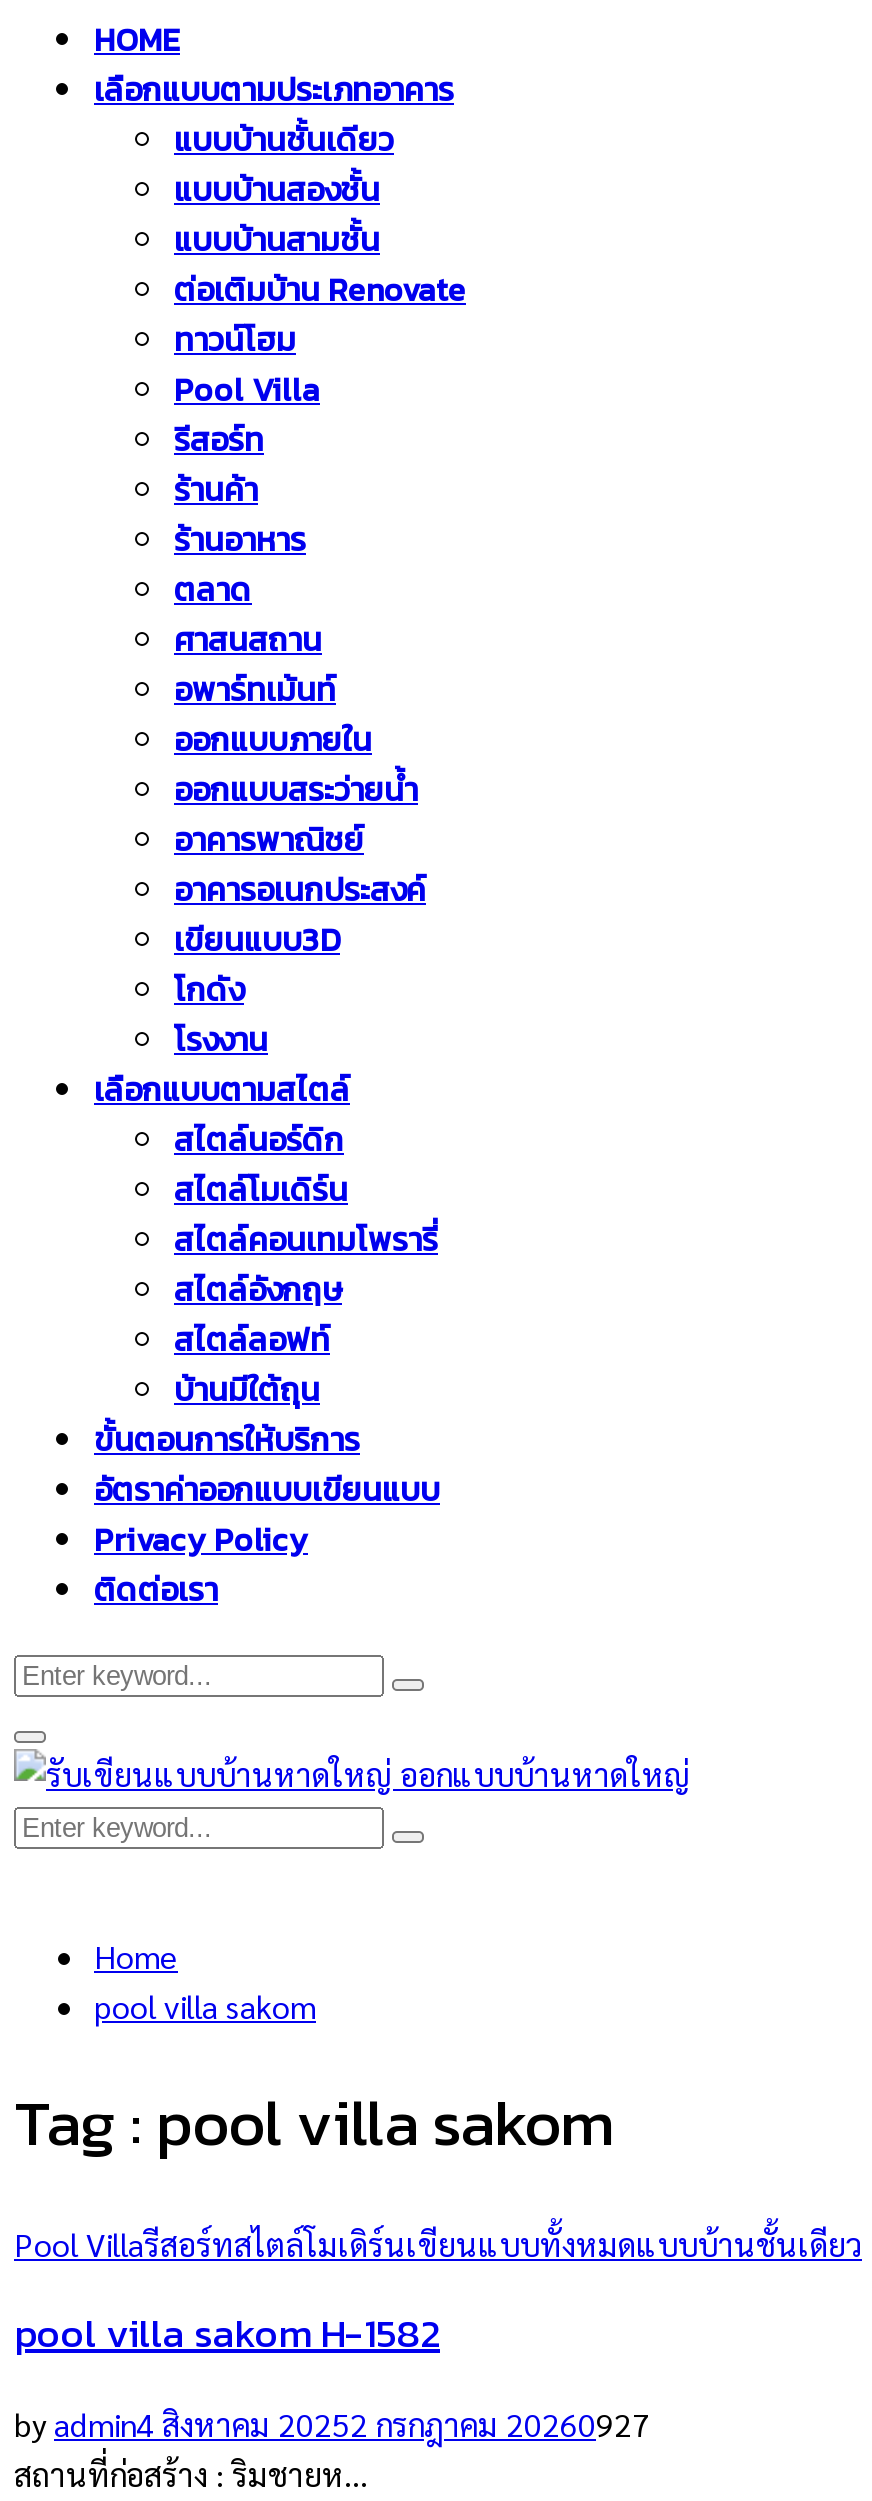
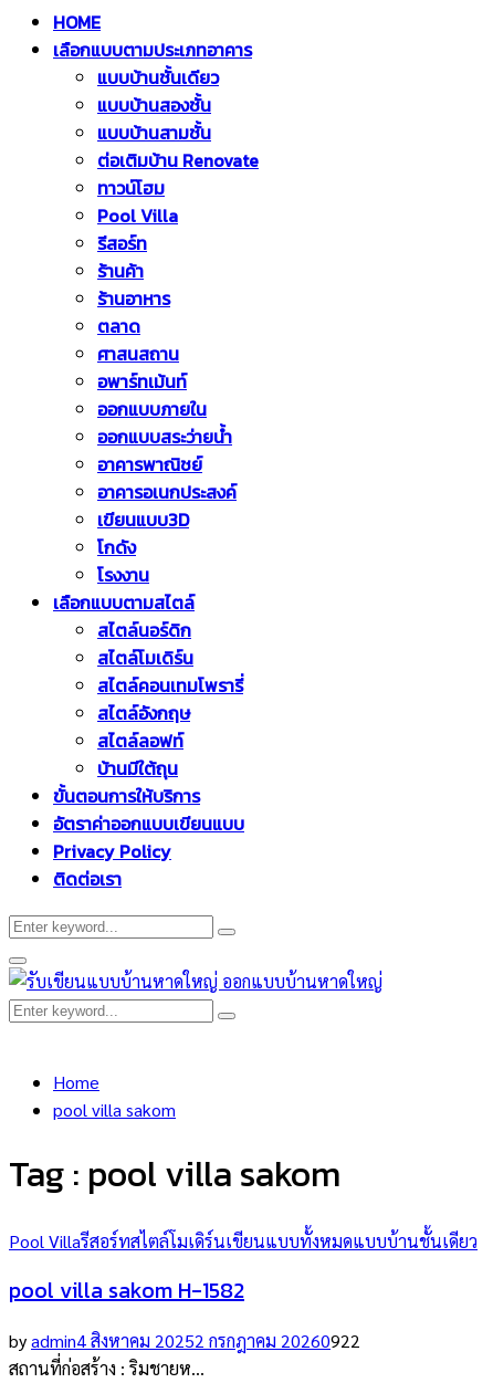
[14,2403,650,2445] by admin4 สิงหาคม 20252 กรกฎาคม 20260927 -> [9,1329,360,1352] by admin4 สิงหาคม 20252 กรกฎาคม 20260922

